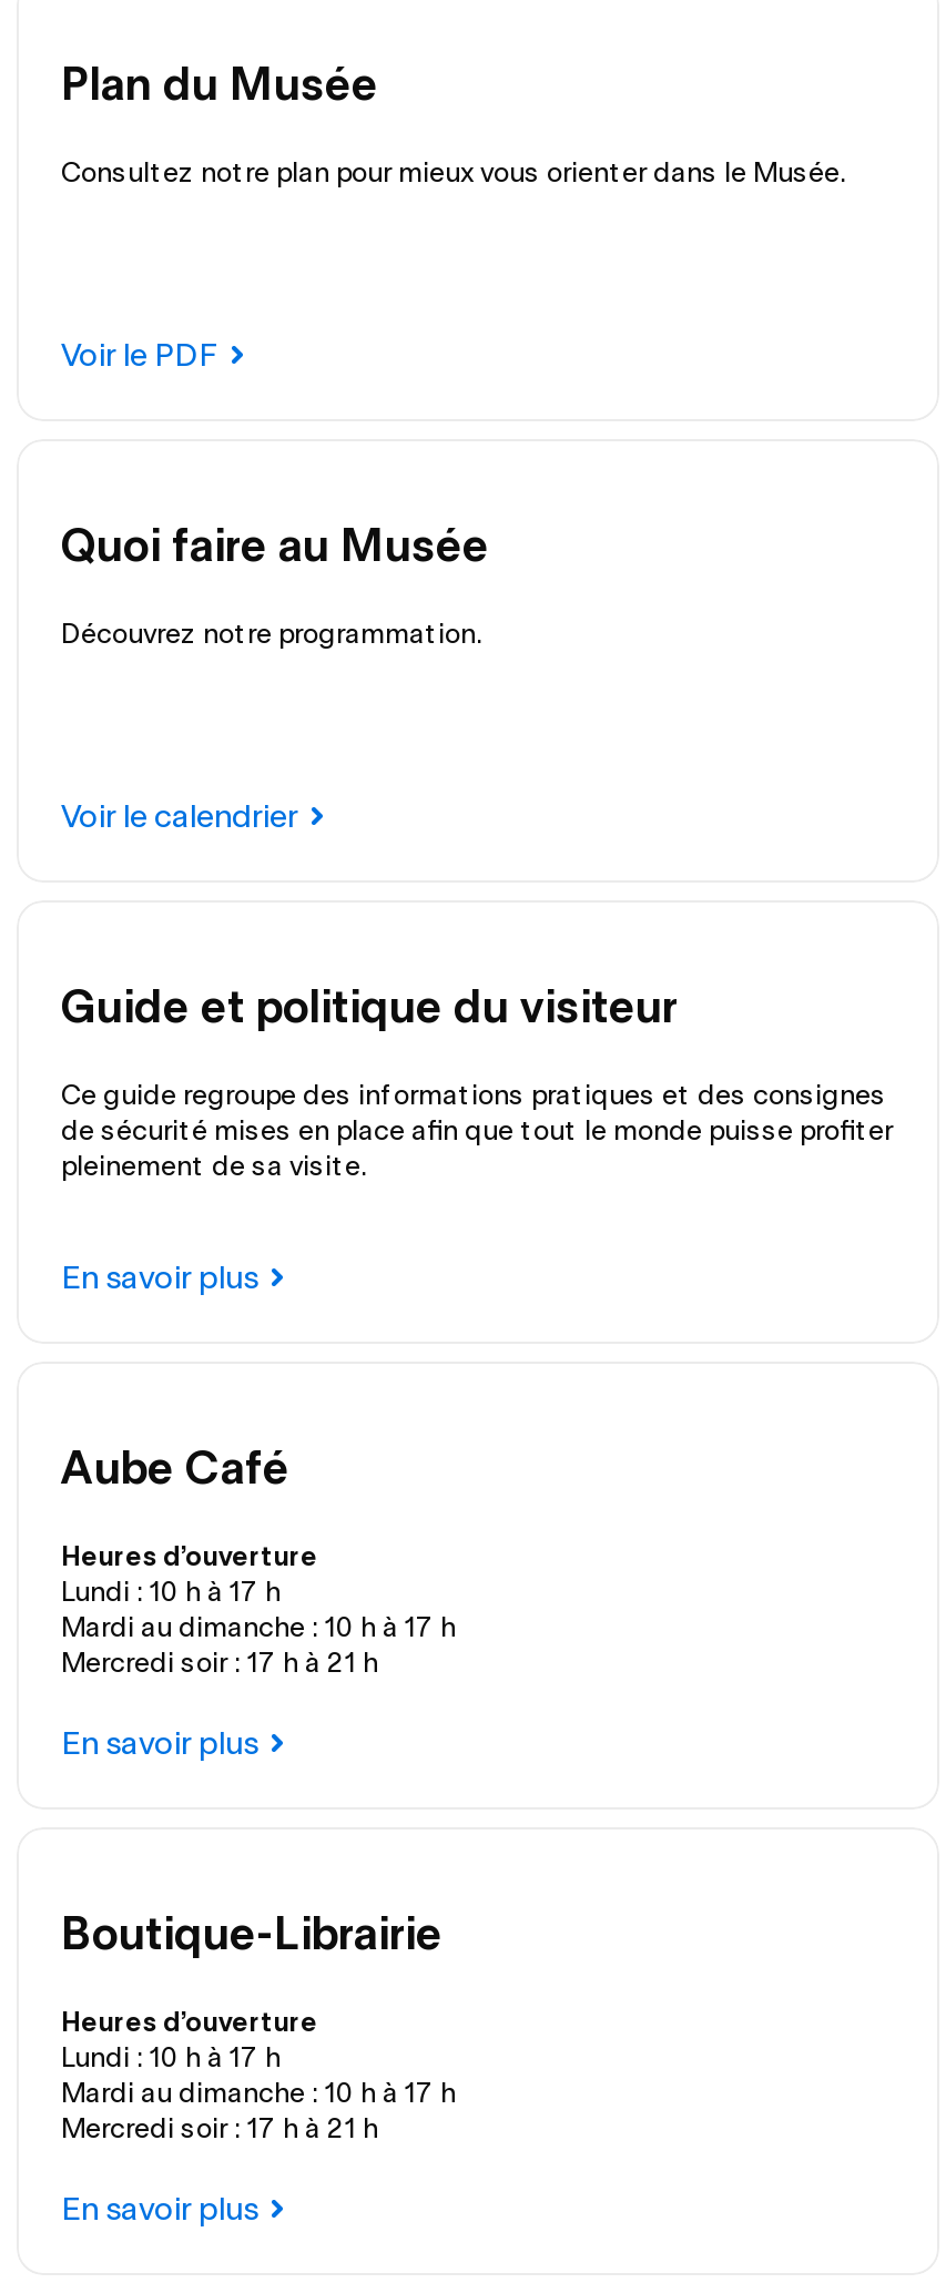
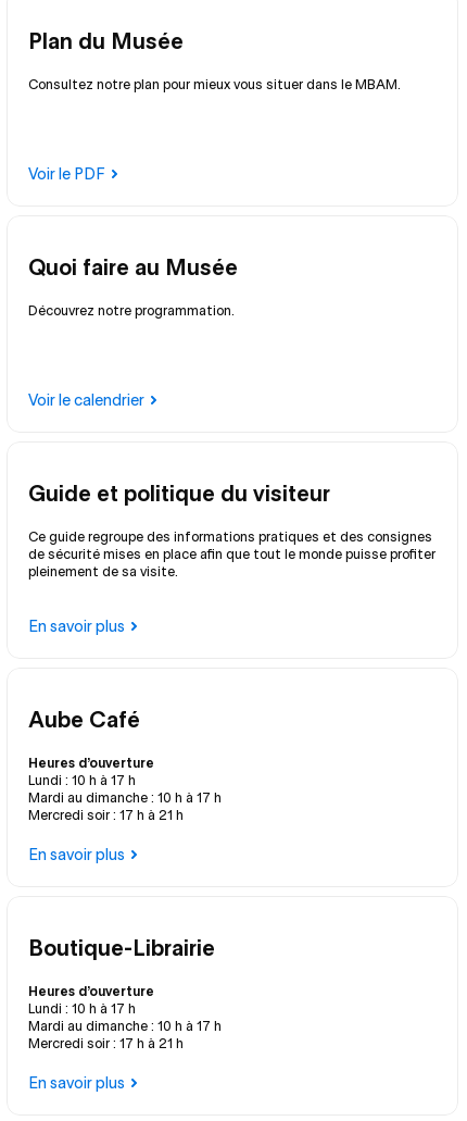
[61,157,846,186] Consultez notre plan pour mieux vous orienter dans le Musée. -> [28,77,401,91] Consultez notre plan pour mieux vous situer dans le MBAM.

